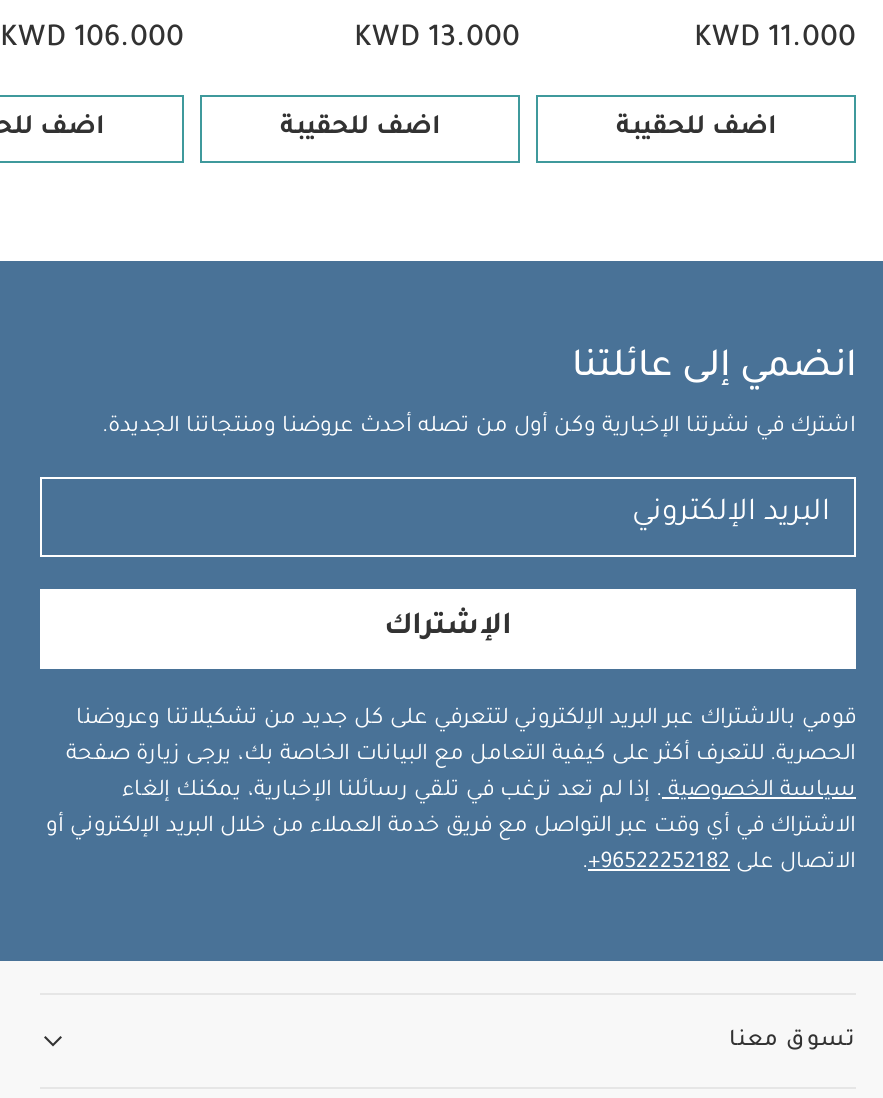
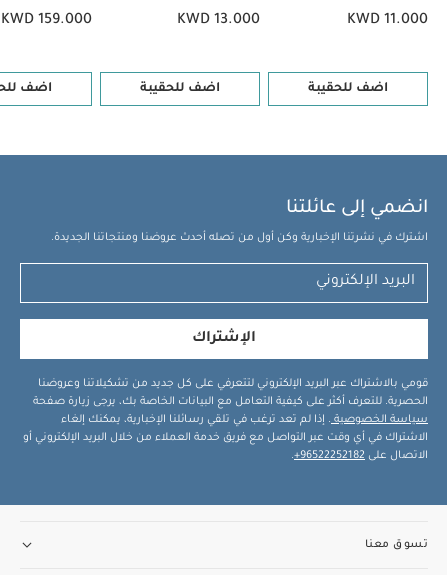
[0,24,184,56] KWD 106.000 -> [1,13,92,29] KWD 159.000

